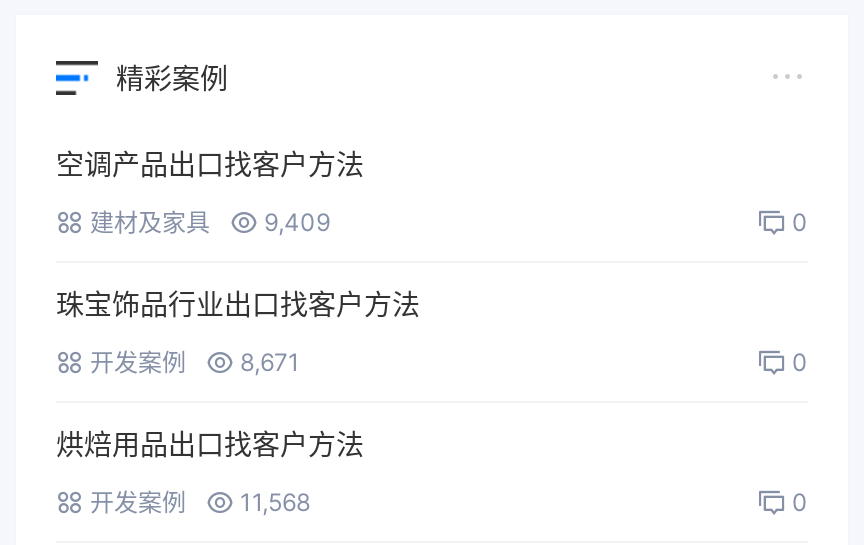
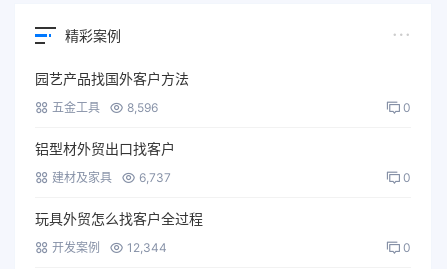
[56,146,364,180] 空调产品出口找客户方法 -> [35,70,189,87] 园艺产品找国外客户方法
[90,206,330,236] 建材及家具 | 9,409 -> [52,100,158,115] 五金工具 | 8,596
[56,286,420,320] 珠宝饰品行业出口找客户方法 -> [35,140,175,157] 铝型材外贸出口找客户
[90,346,300,376] 开发案例 | 8,671 -> [52,170,171,185] 建材及家具 | 6,737
[56,426,364,460] 烘焙用品出口找客户方法 -> [35,210,203,227] 玩具外贸怎么找客户全过程
[90,486,310,516] 开发案例 11,568 -> [52,240,167,255] 开发案例 12,344

